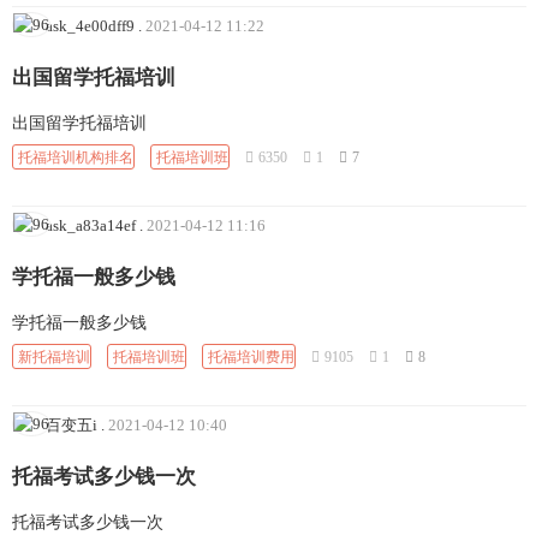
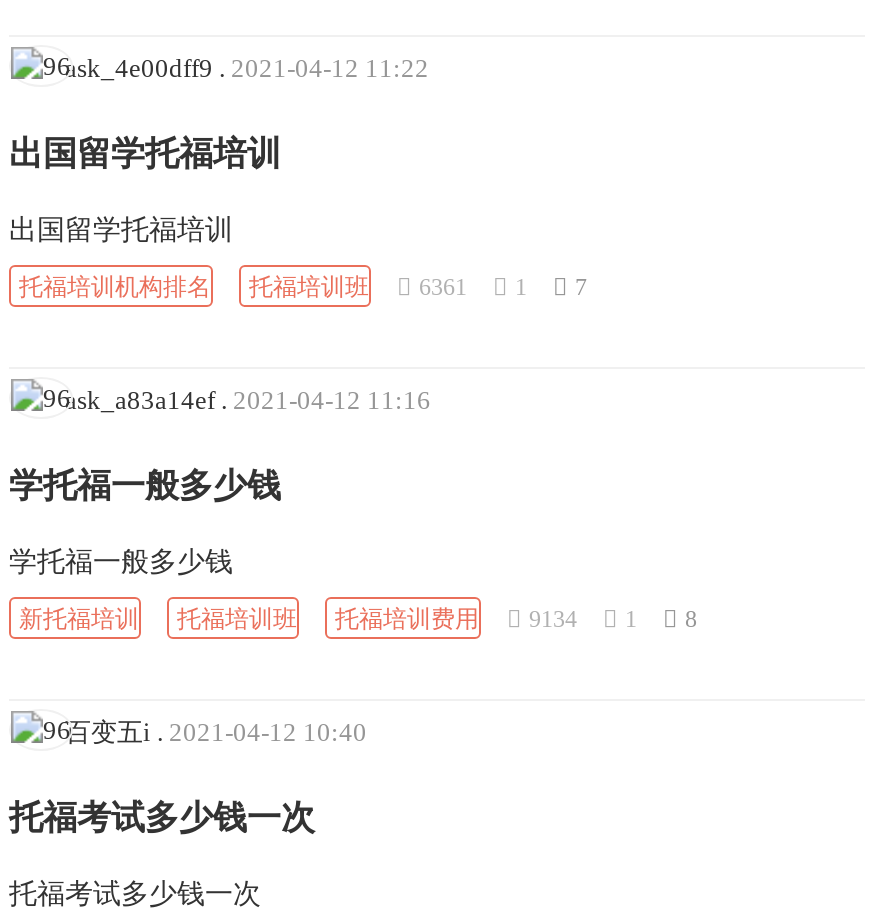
[18,149,359,165] 托福培训机构排名 托福培训班 6350 1 7 -> [19,272,587,300] 托福培训机构排名 托福培训班 6361 1 7
[18,348,425,365] 新托福培训 托福培训班 托福培训费用 9105 1 8 -> [19,604,697,632] 新托福培训 托福培训班 托福培训费用 9134 1 8

